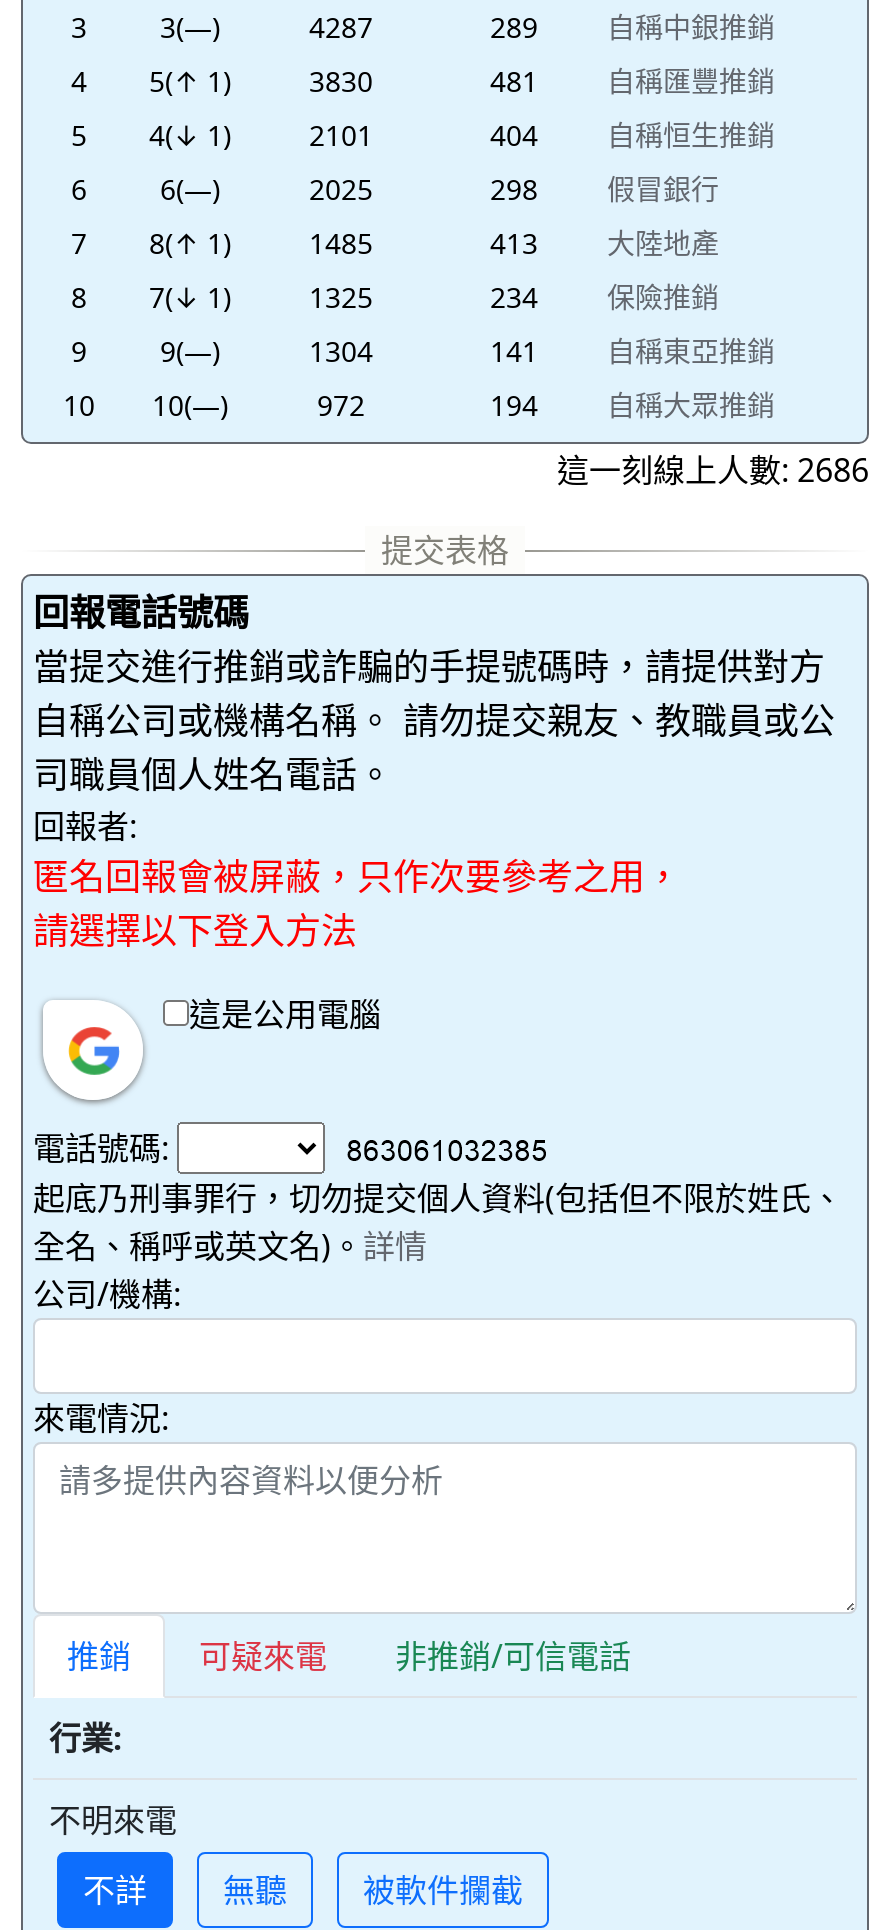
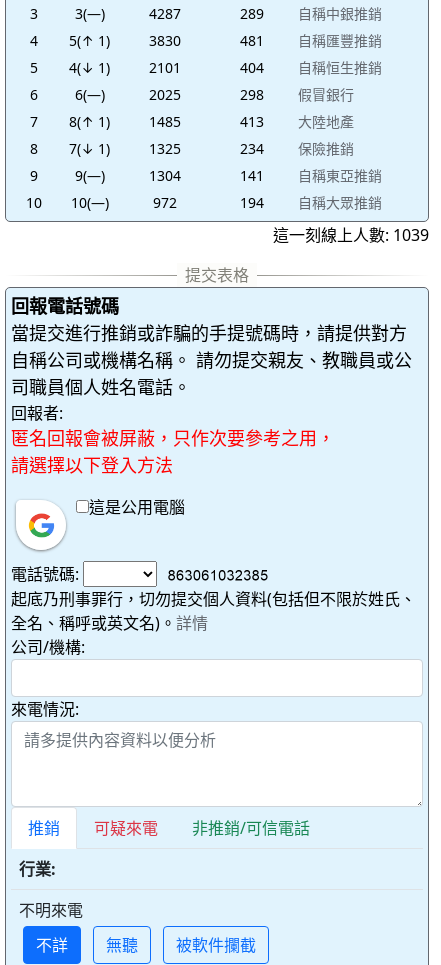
[557,448,869,492] 這一刻線上人數: 2686 -> [273,224,429,246] 這一刻線上人數: 1039

